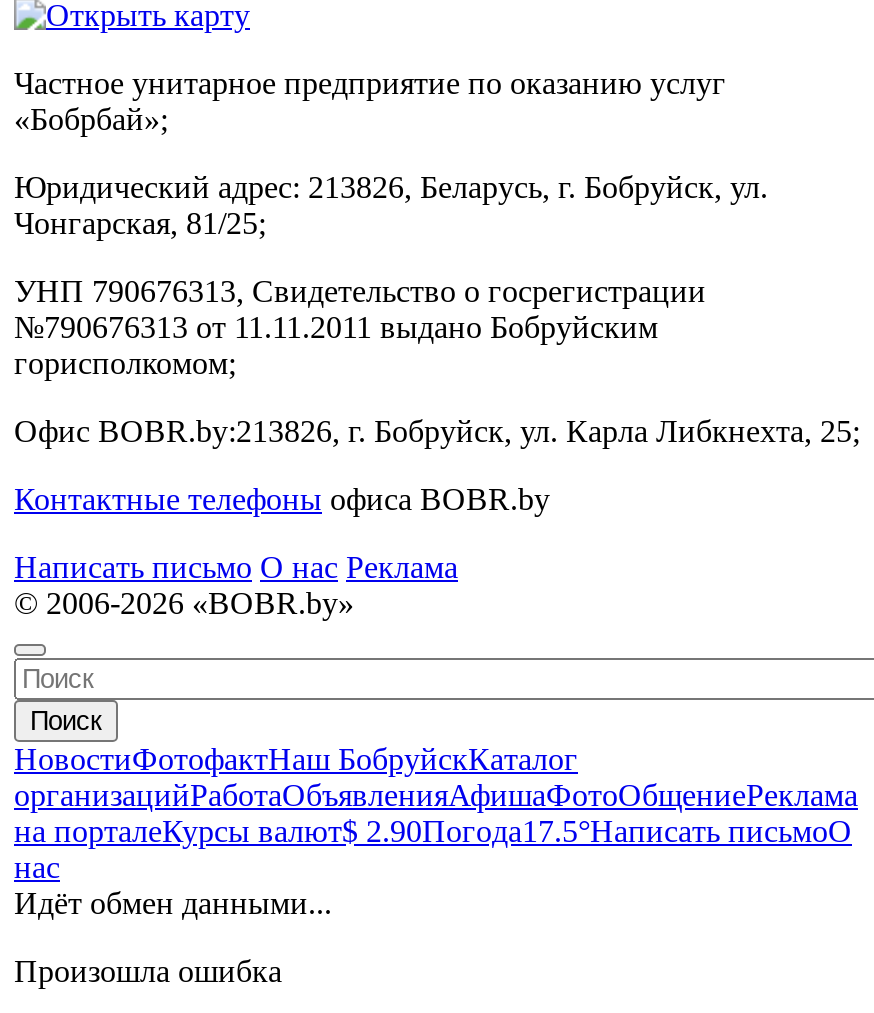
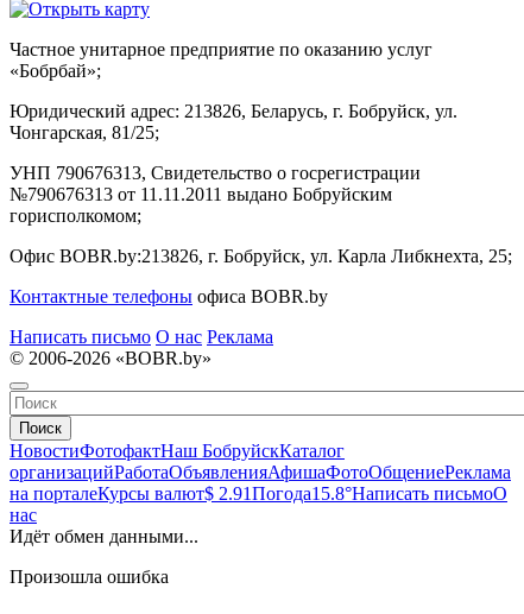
[14,814,852,848] на порталеКурсы валют$ 2.90Погода17.5°Написать письмоО -> [10,483,507,504] на порталеКурсы валют$ 2.91Погода15.8°Написать письмоО

